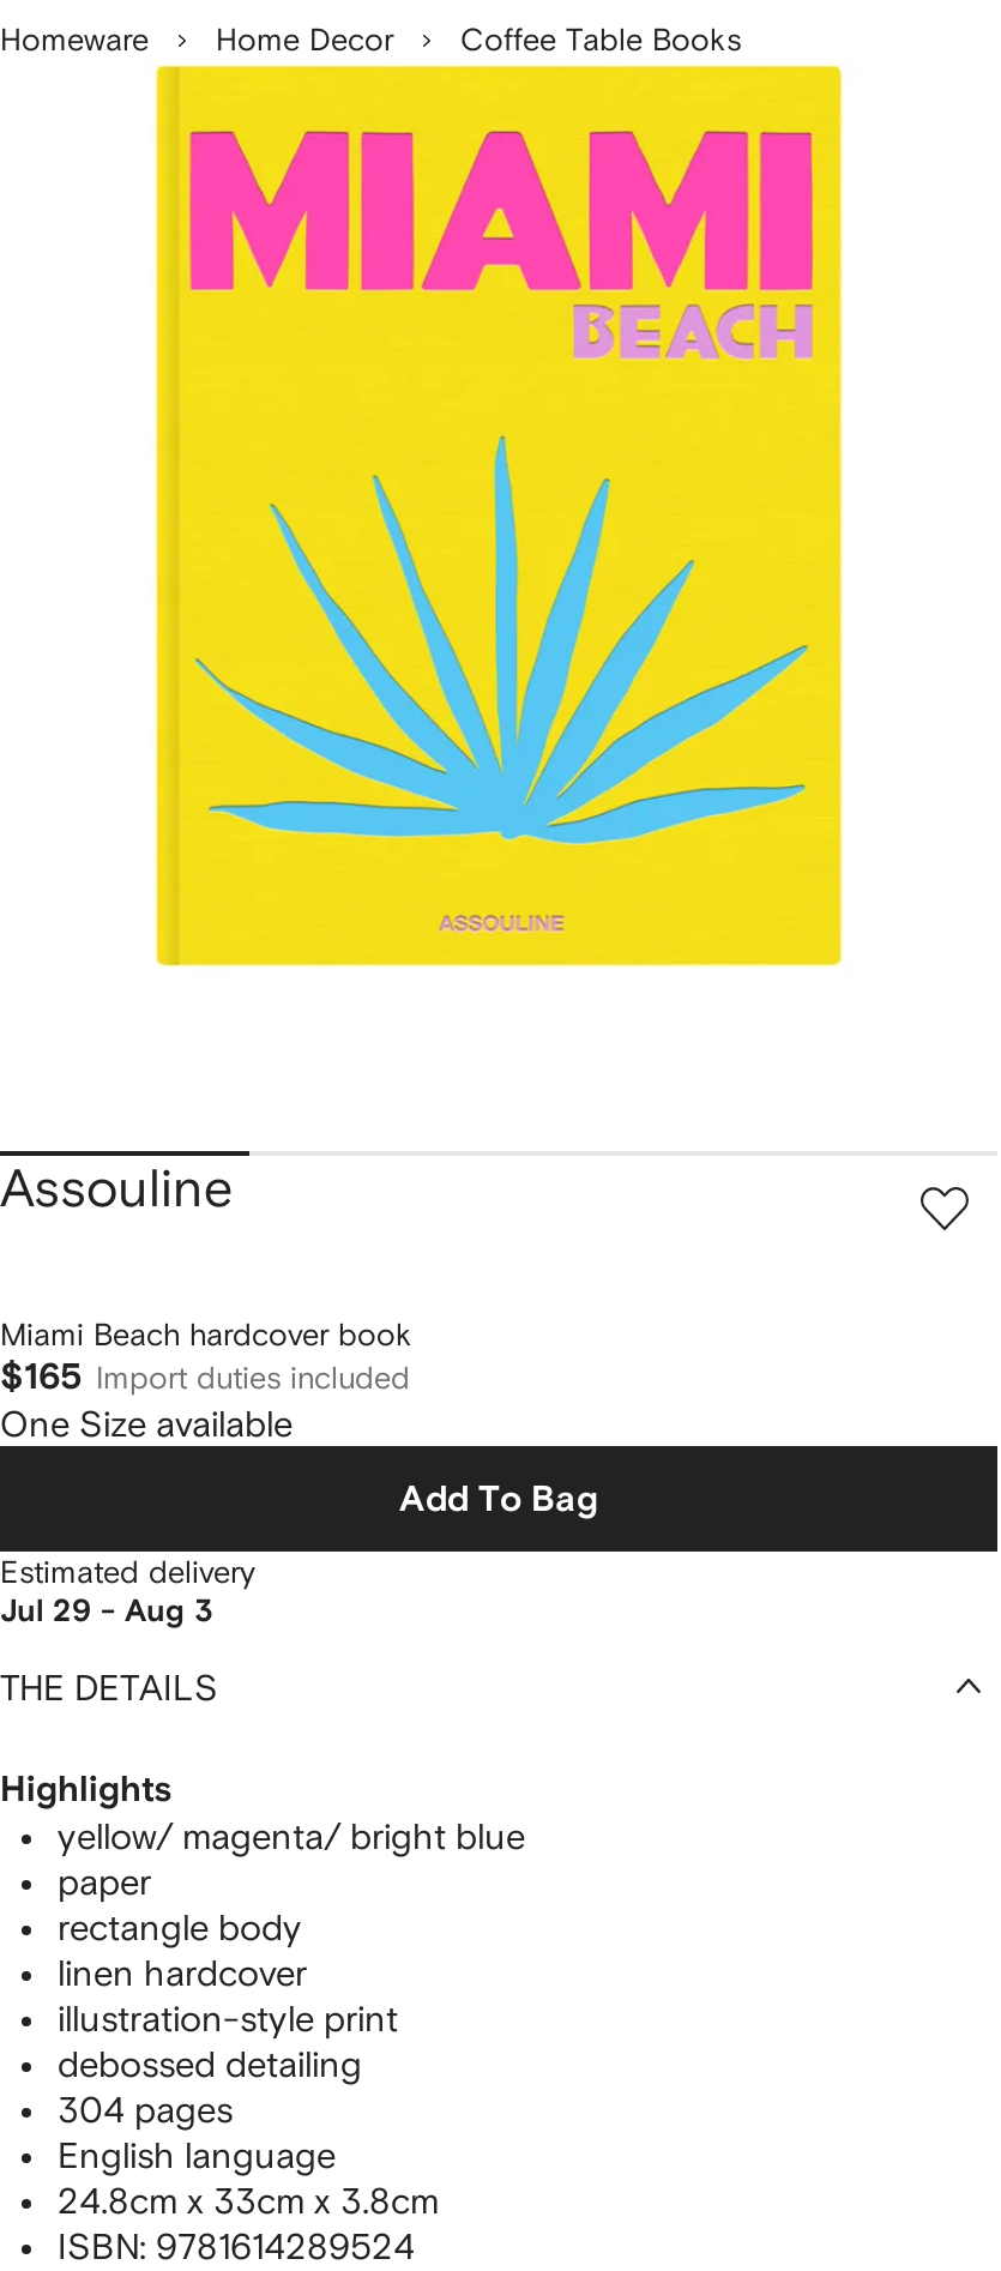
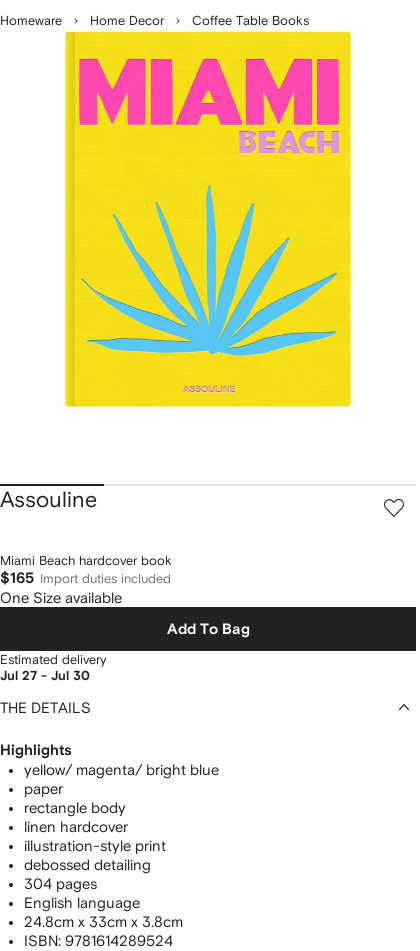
[0,1598,213,1629] Jul 29 - Aug 3 -> [0,670,90,683] Jul 27 - Jul 30

